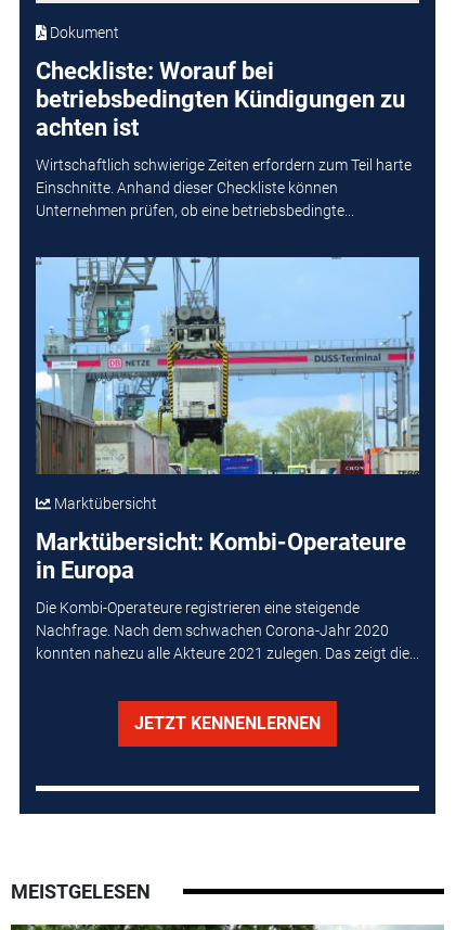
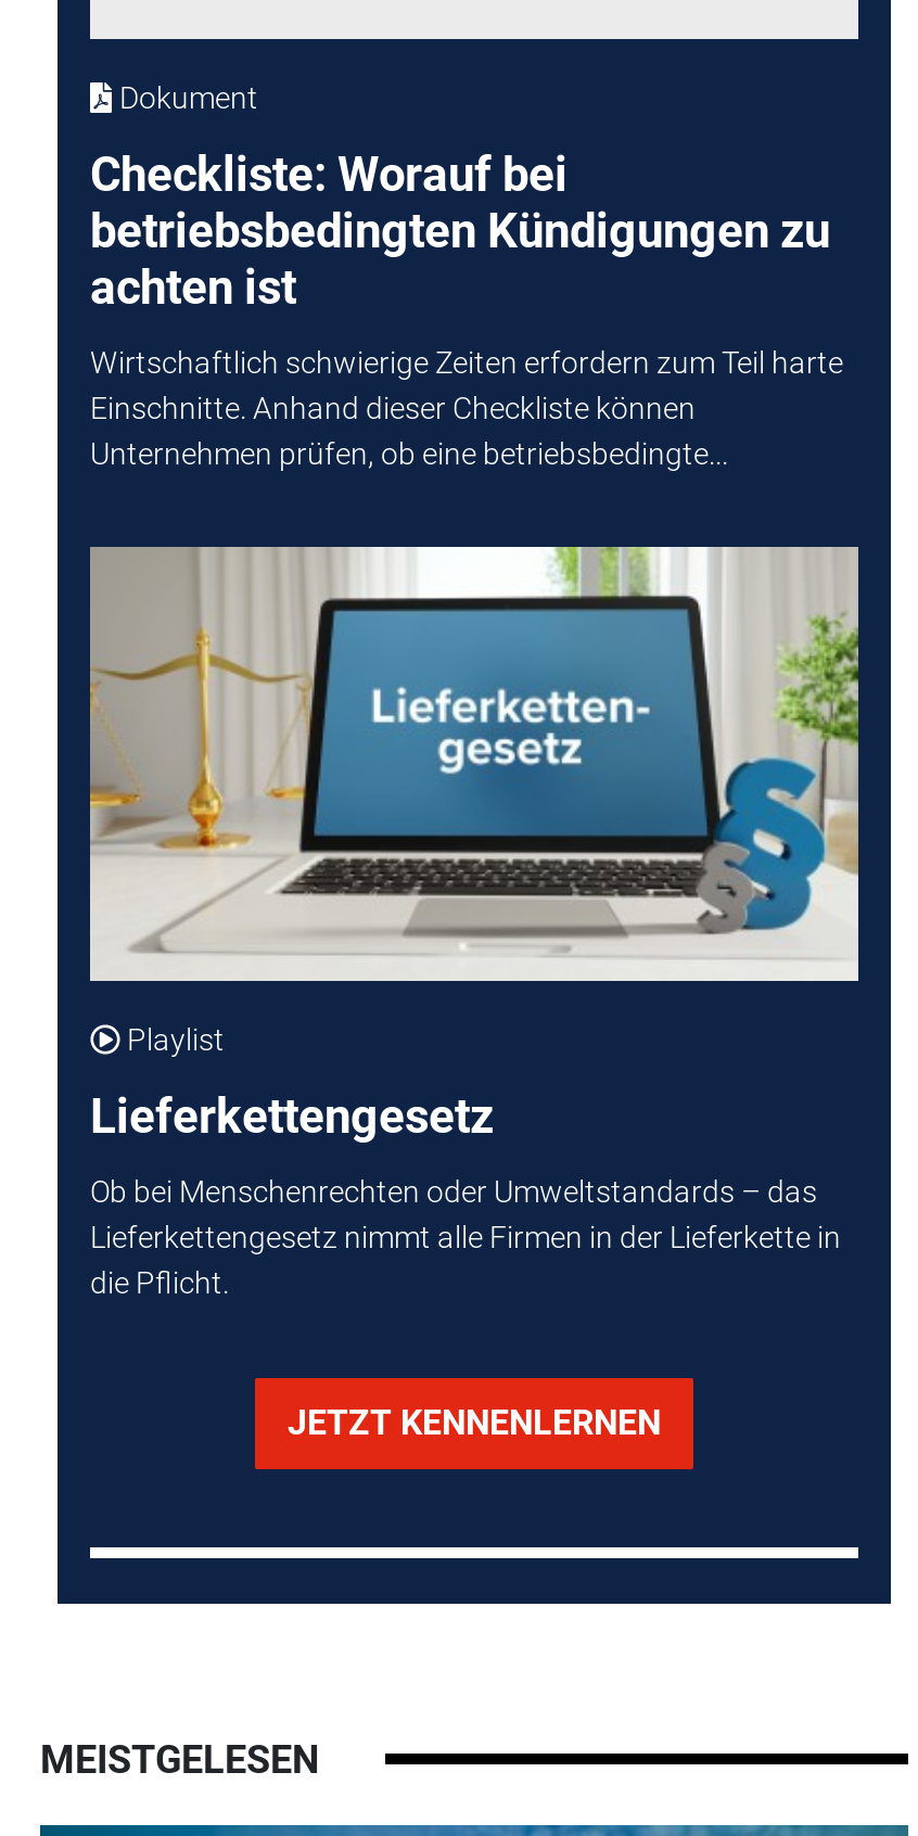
[35,256,420,513] [image] | Marktübersicht -> [88,545,860,1058] [image] | Playlist
[36,529,406,584] Marktübersicht: Kombi-Operateure | in Europa -> [90,1091,494,1145] Lieferkettengesetz
[36,599,419,662] Die Kombi-Operateure registrieren eine steigende | Nachfrage. Nach dem schwachen Corona-Jahr 2020 | konnten nahezu alle Akteure 2021 zulegen. Das zeigt die... -> [90,1174,841,1300] Ob bei Menschenrechten oder Umweltstandards – das | Lieferkettengesetz nimmt alle Firmen in der Lieferkette in | die Pflicht.

